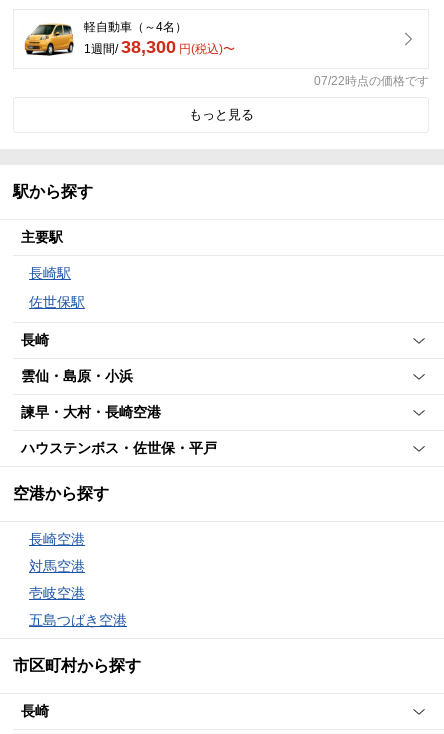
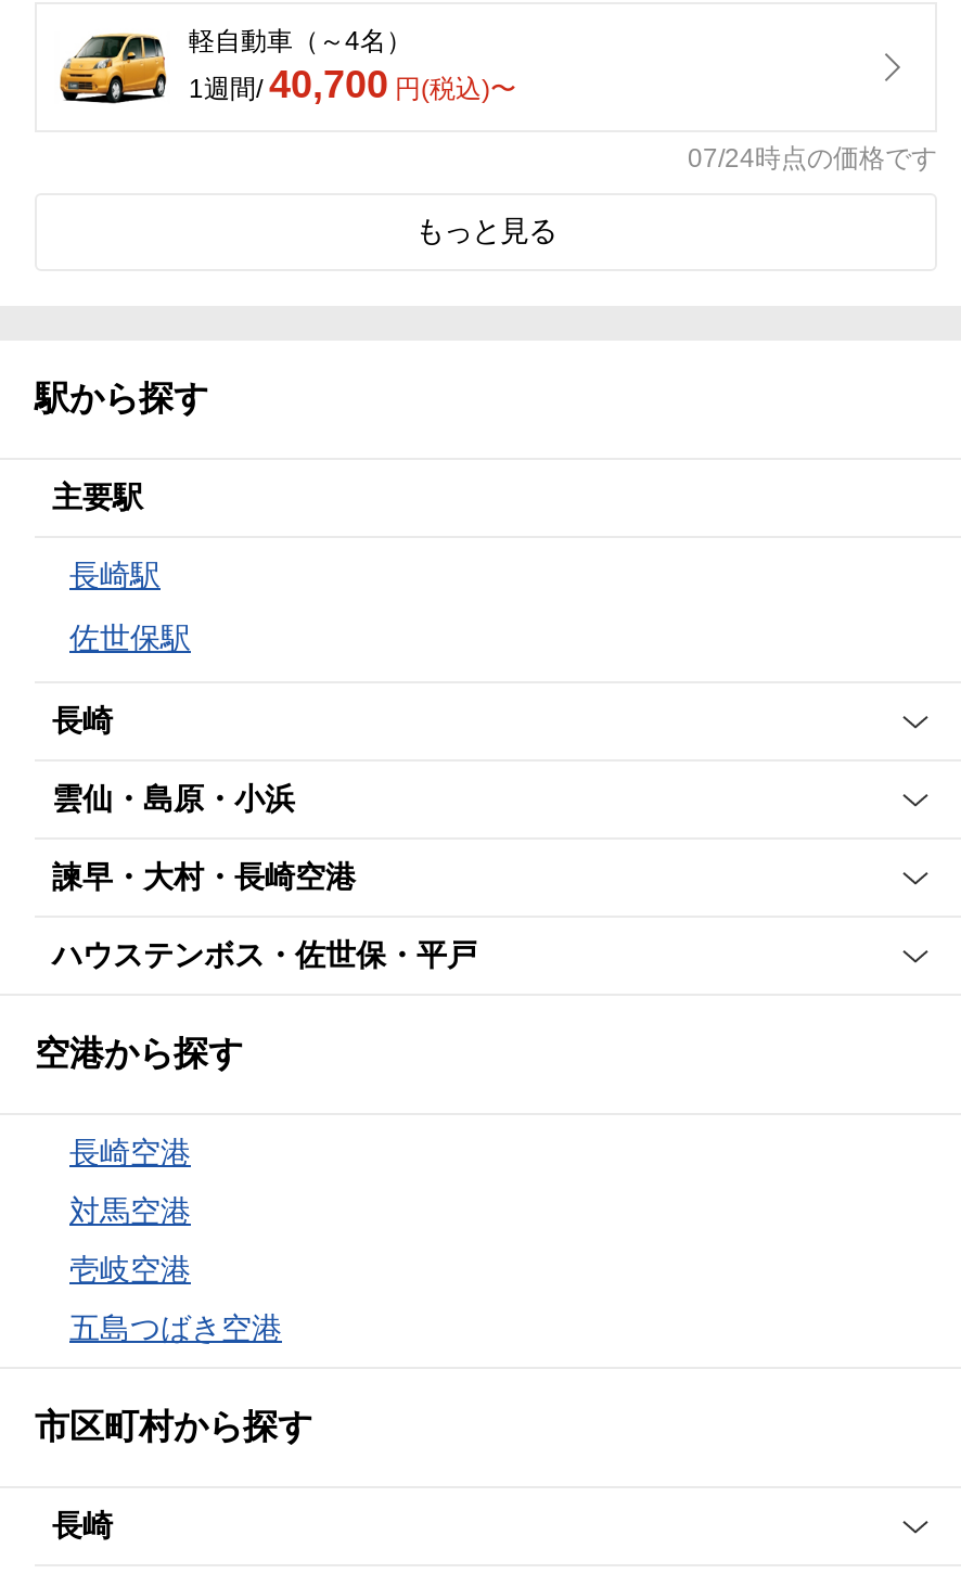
[84,36,235,56] 1週間/38,300 円(税込)〜 -> [189,62,516,105] 1週間/40,700 円(税込)〜
[314,74,429,88] 07/22時点の価格です -> [688,143,937,174] 07/24時点の価格です

